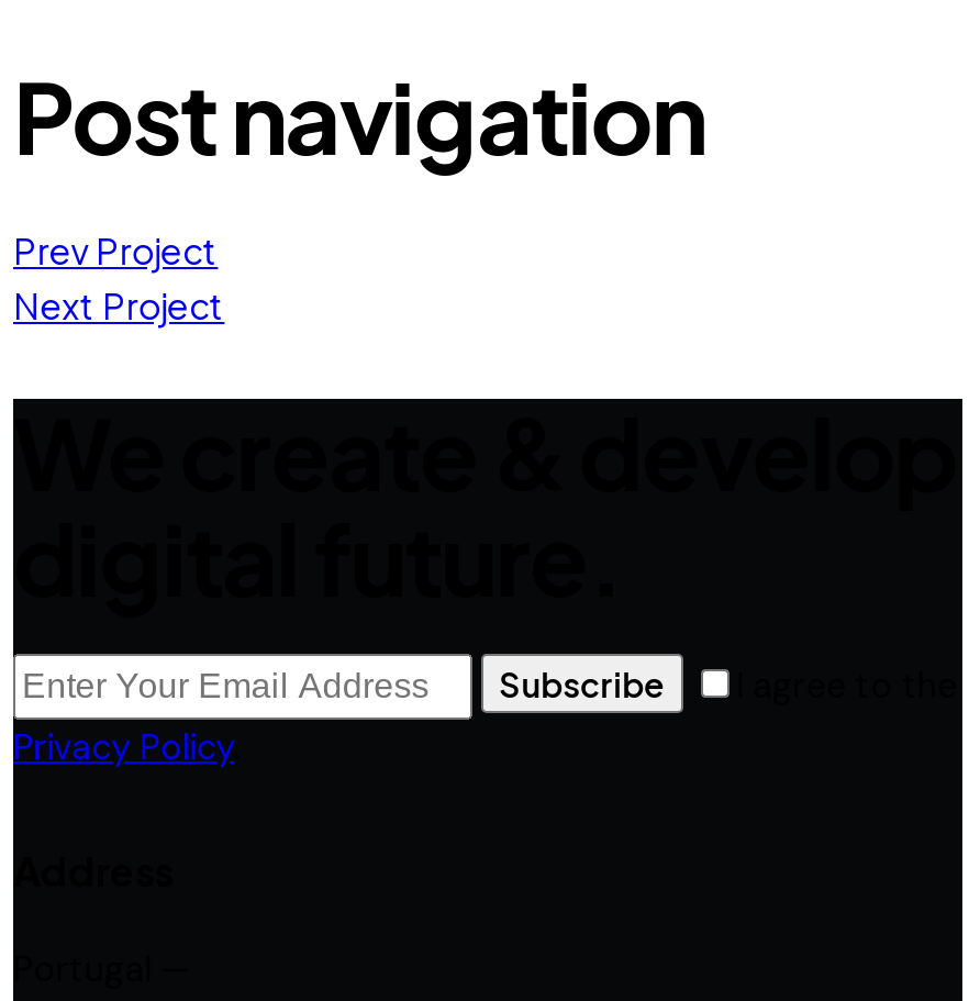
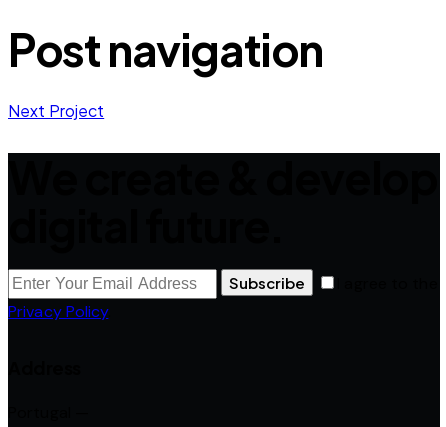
[13,228,218,274] Prev Project -> none

